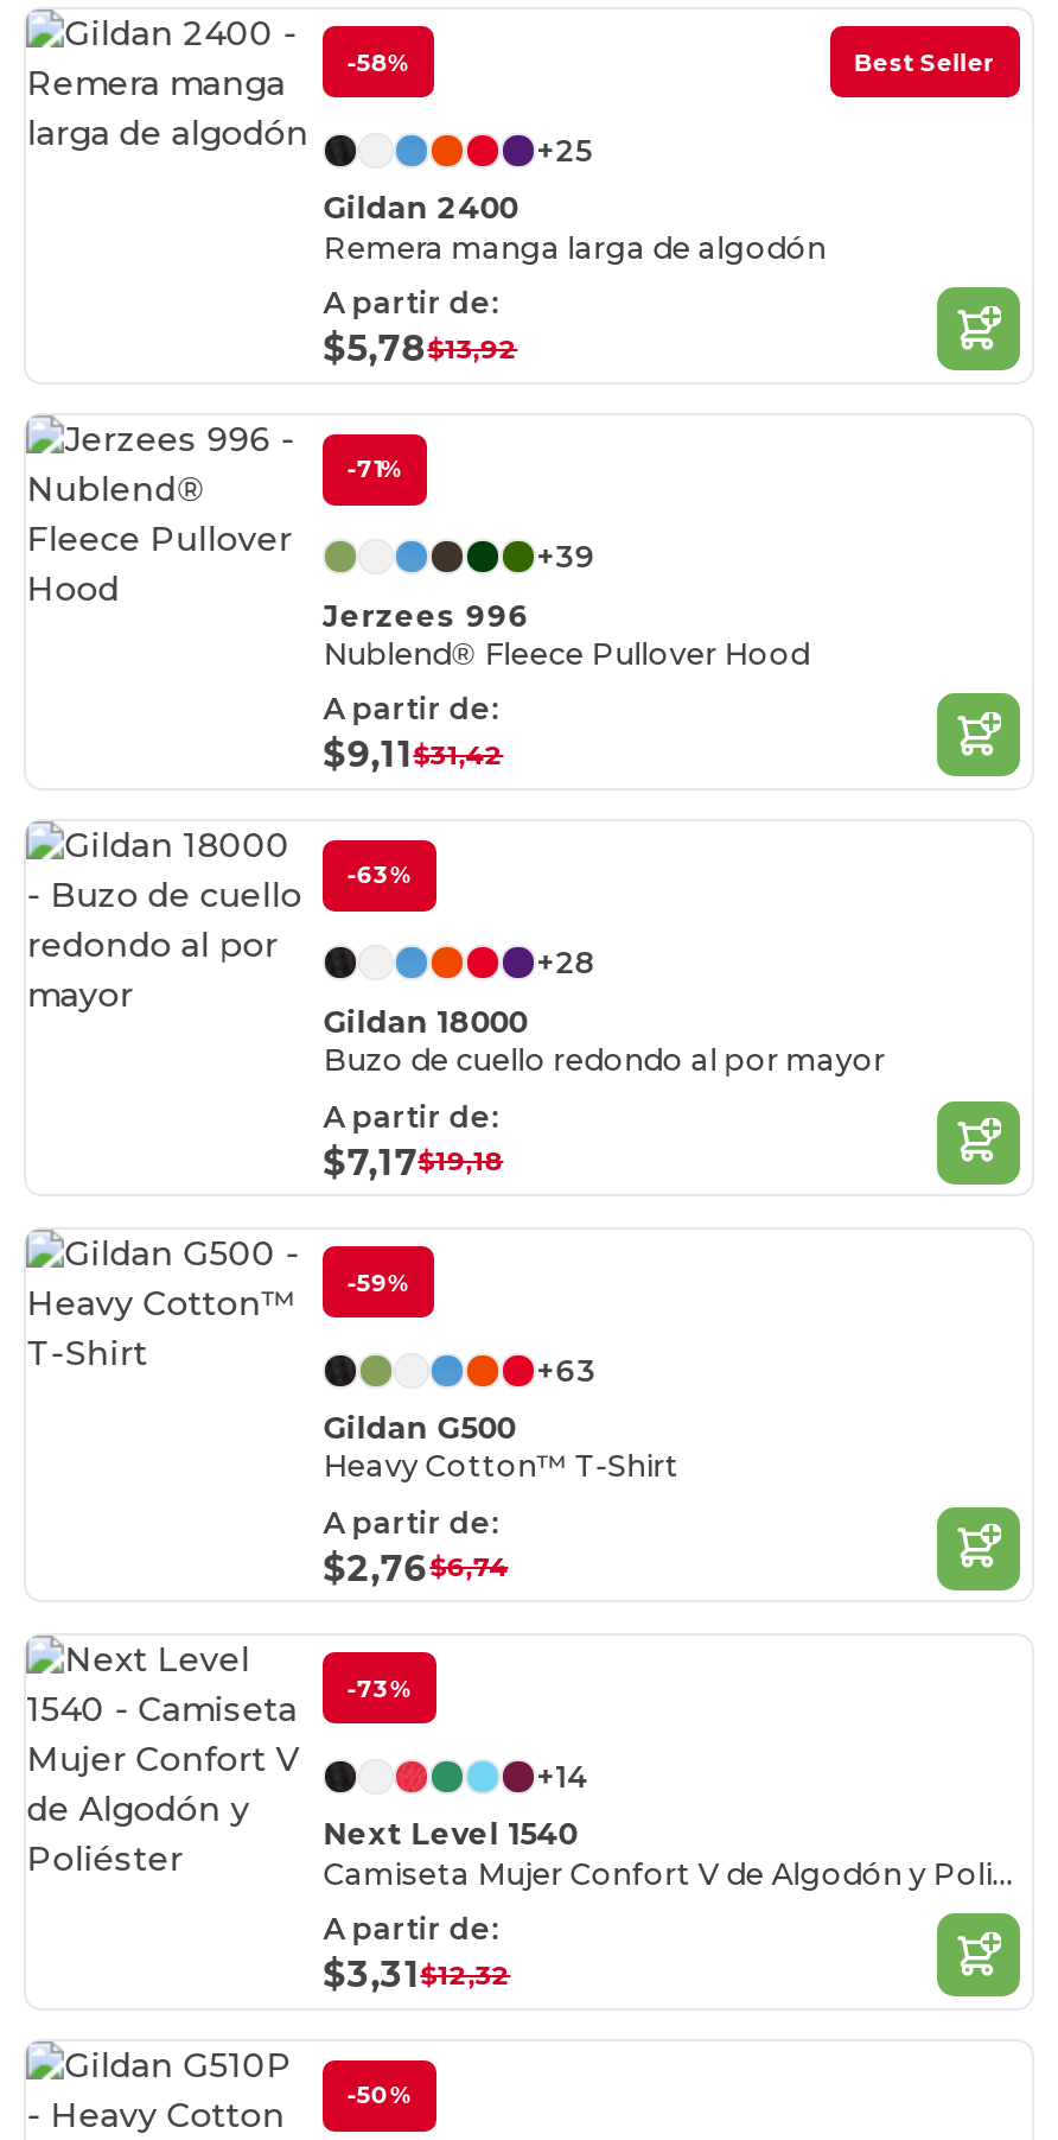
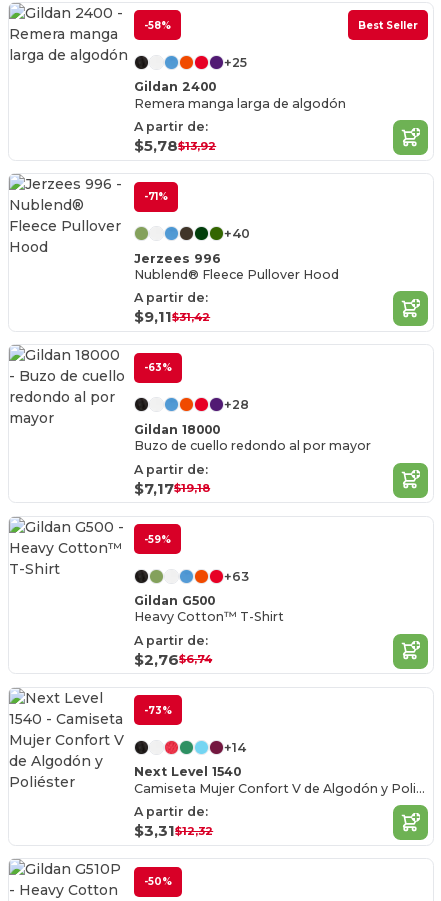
[537,539,596,575] +39 -> [224,226,250,241] +40

